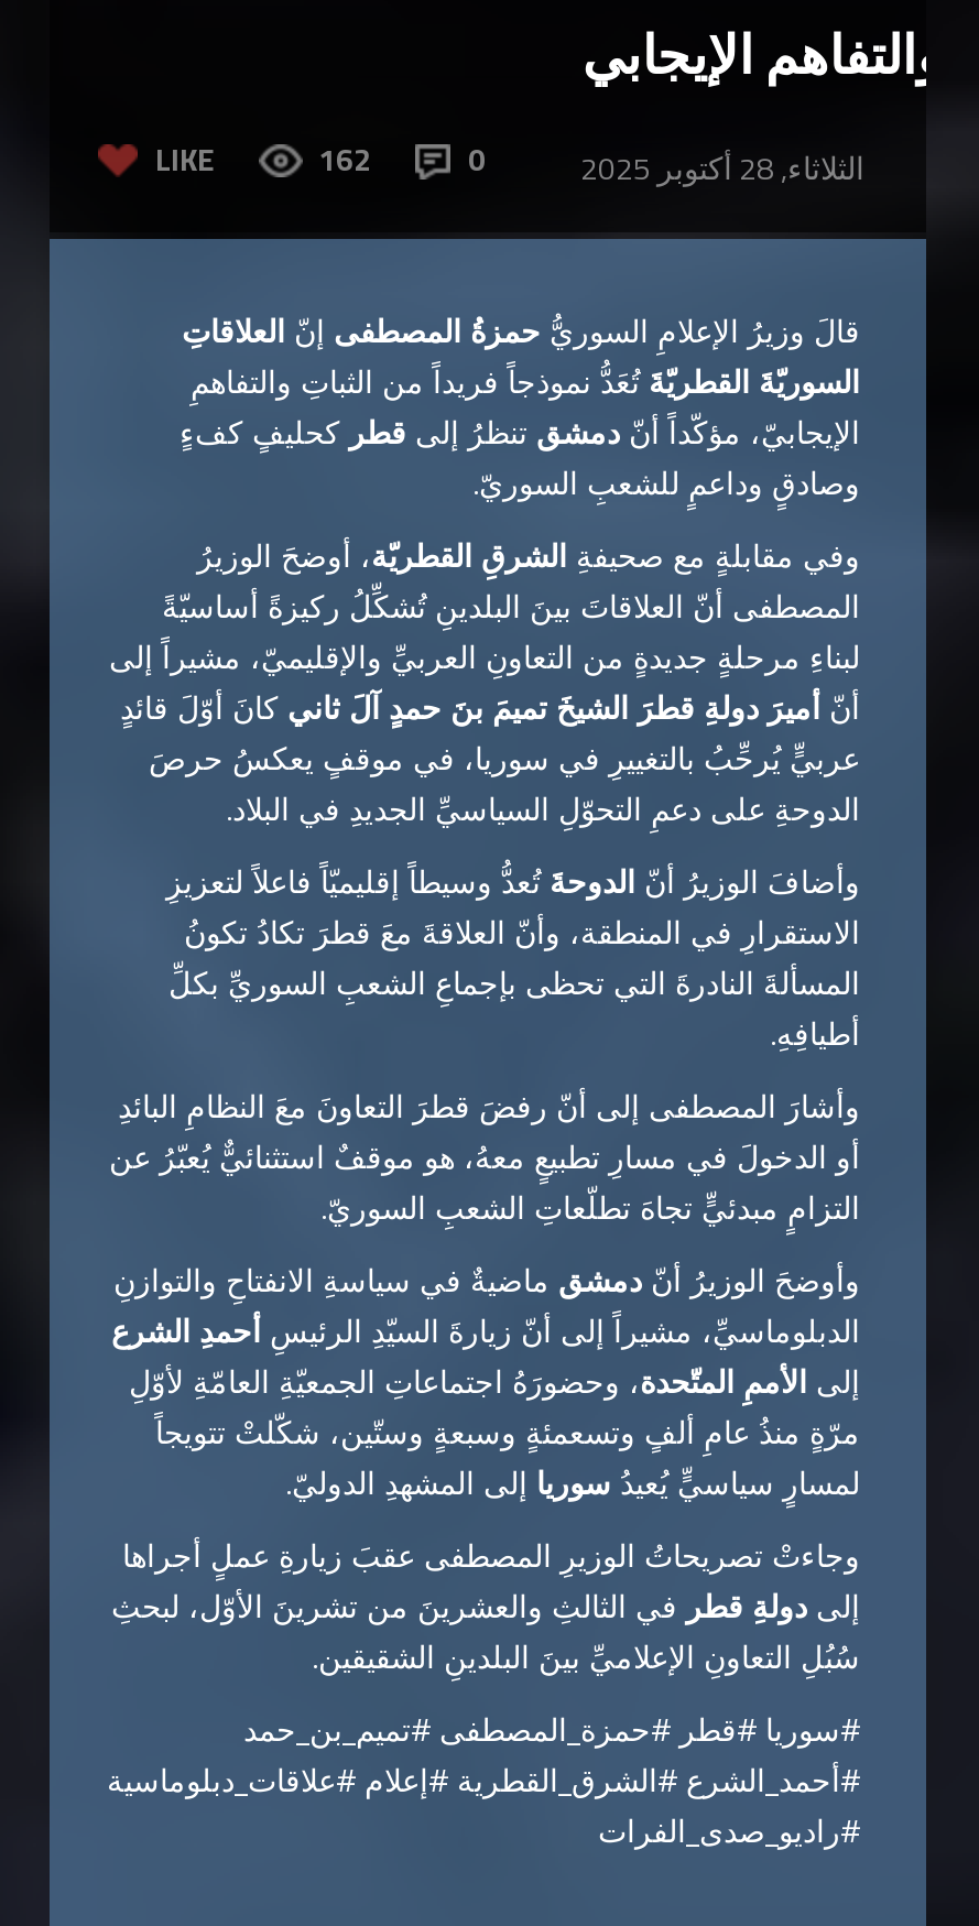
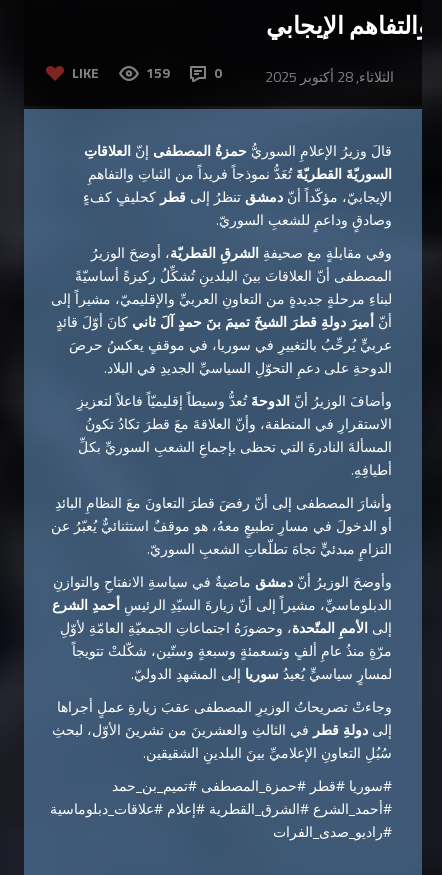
[318,135,371,181] 162 -> [146,62,170,83] 159

